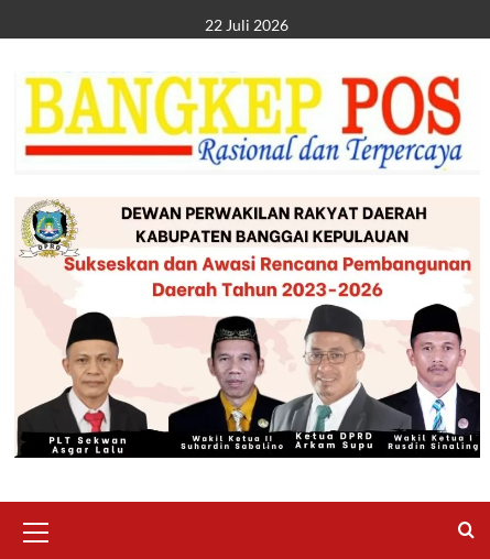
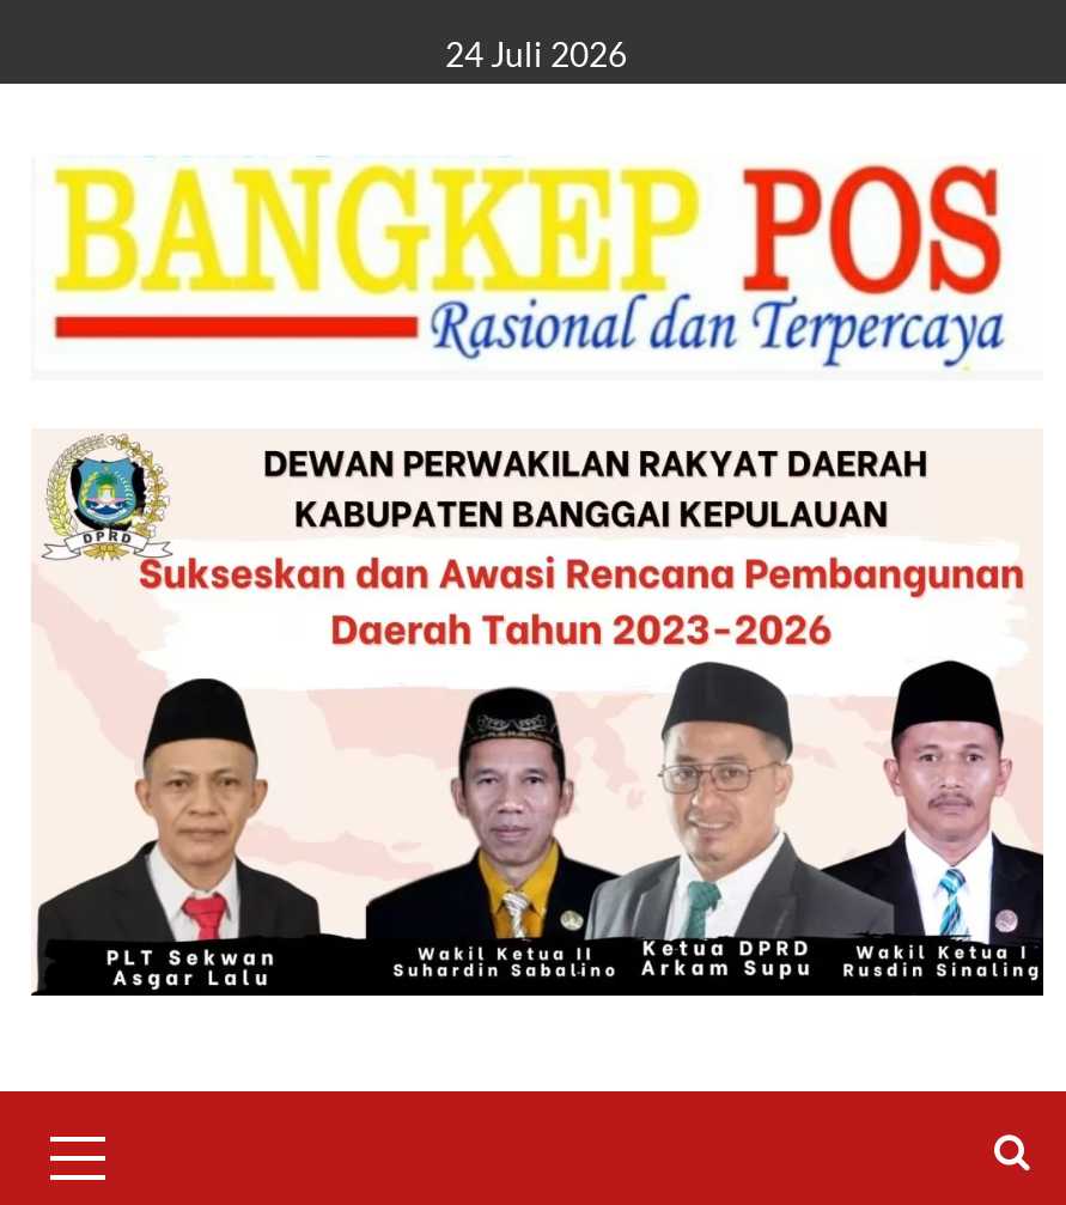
[205,15,288,34] 22 Juli 2026 -> [445,34,627,74] 24 Juli 2026

